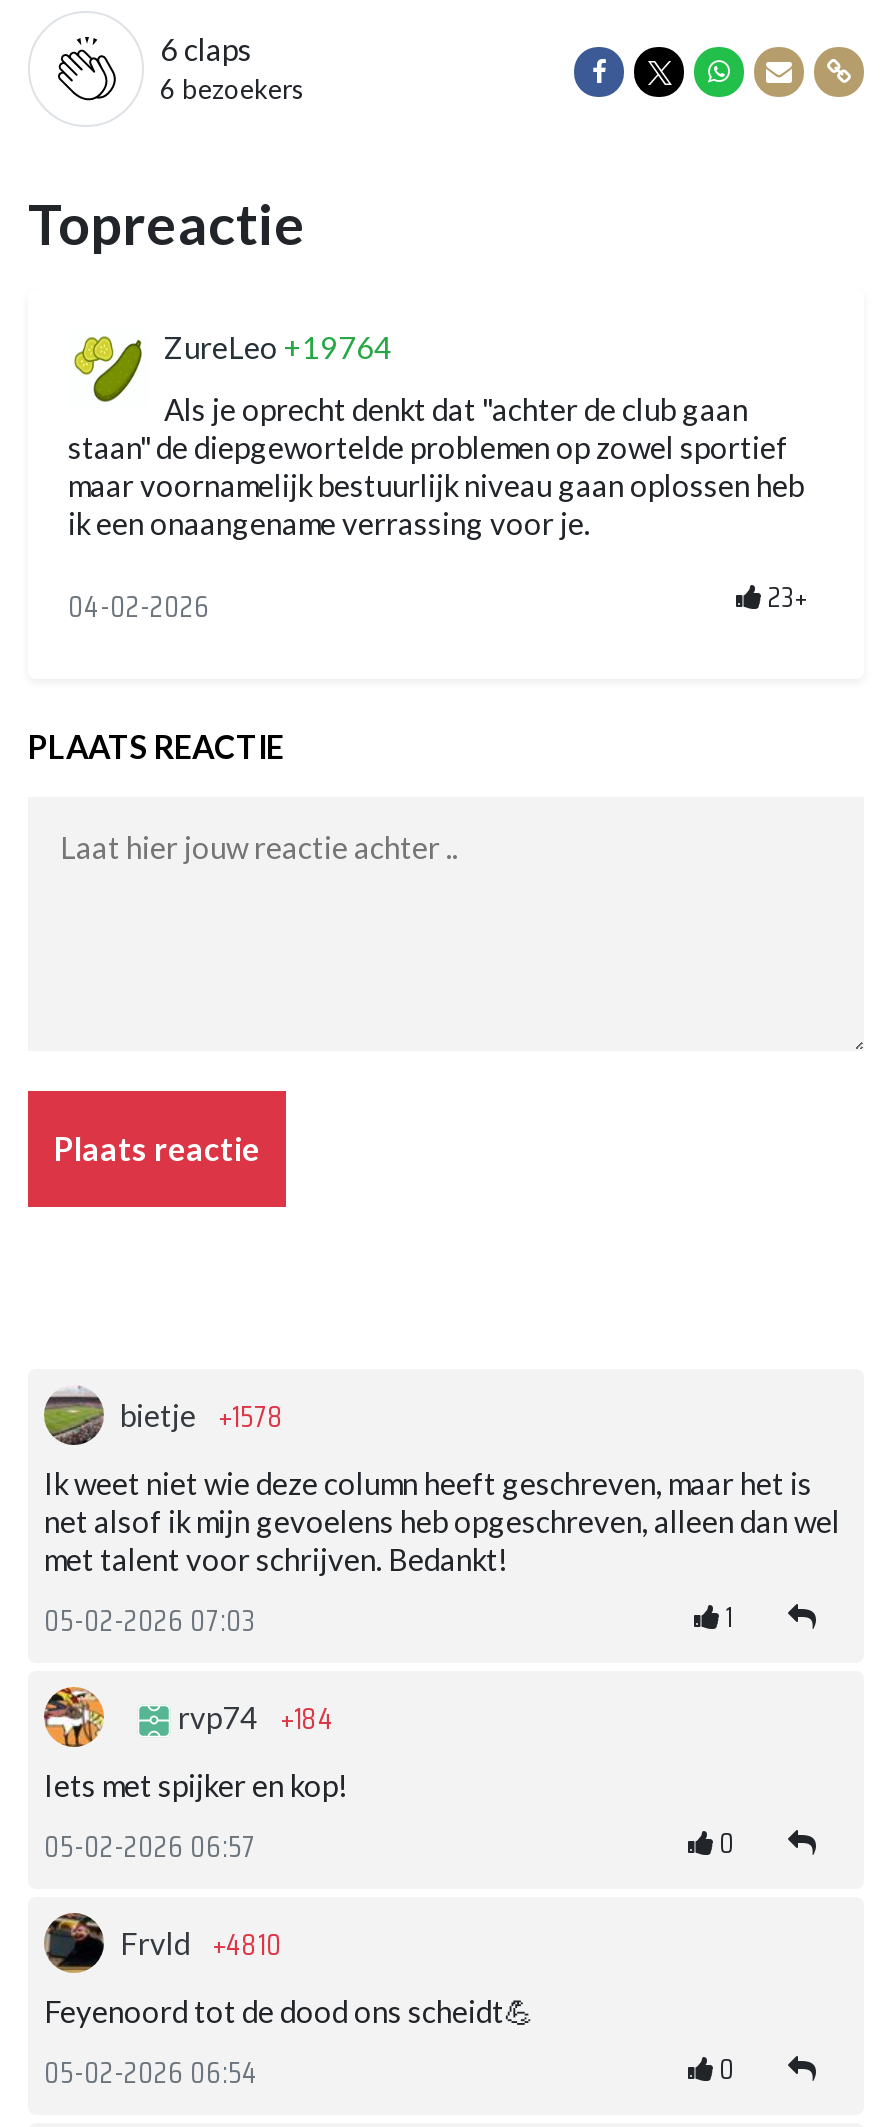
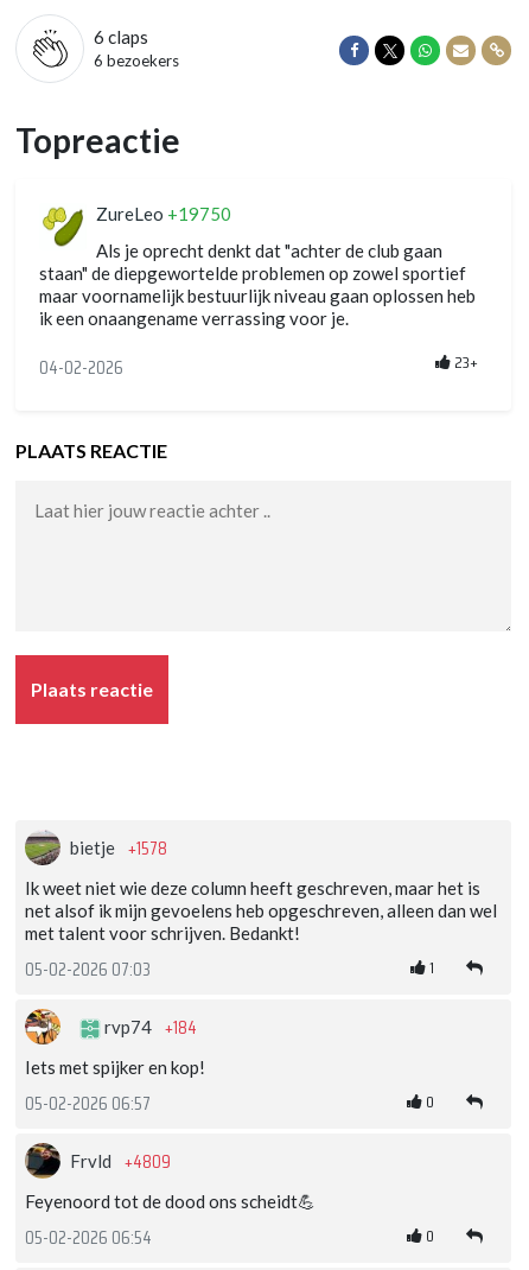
[164,329,392,365] ZureLeo +19764 -> [96,203,231,225] ZureLeo +19750
[120,1921,282,1969] Frvld +4810 -> [70,1148,171,1176] Frvld +4809

